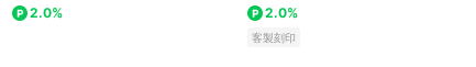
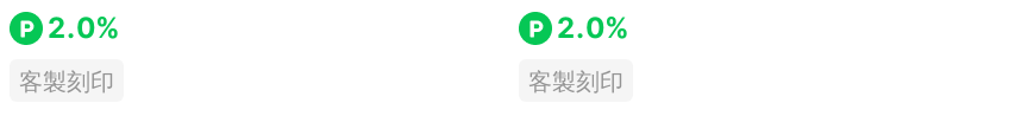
none -> [19,65,114,94] 客製刻印

